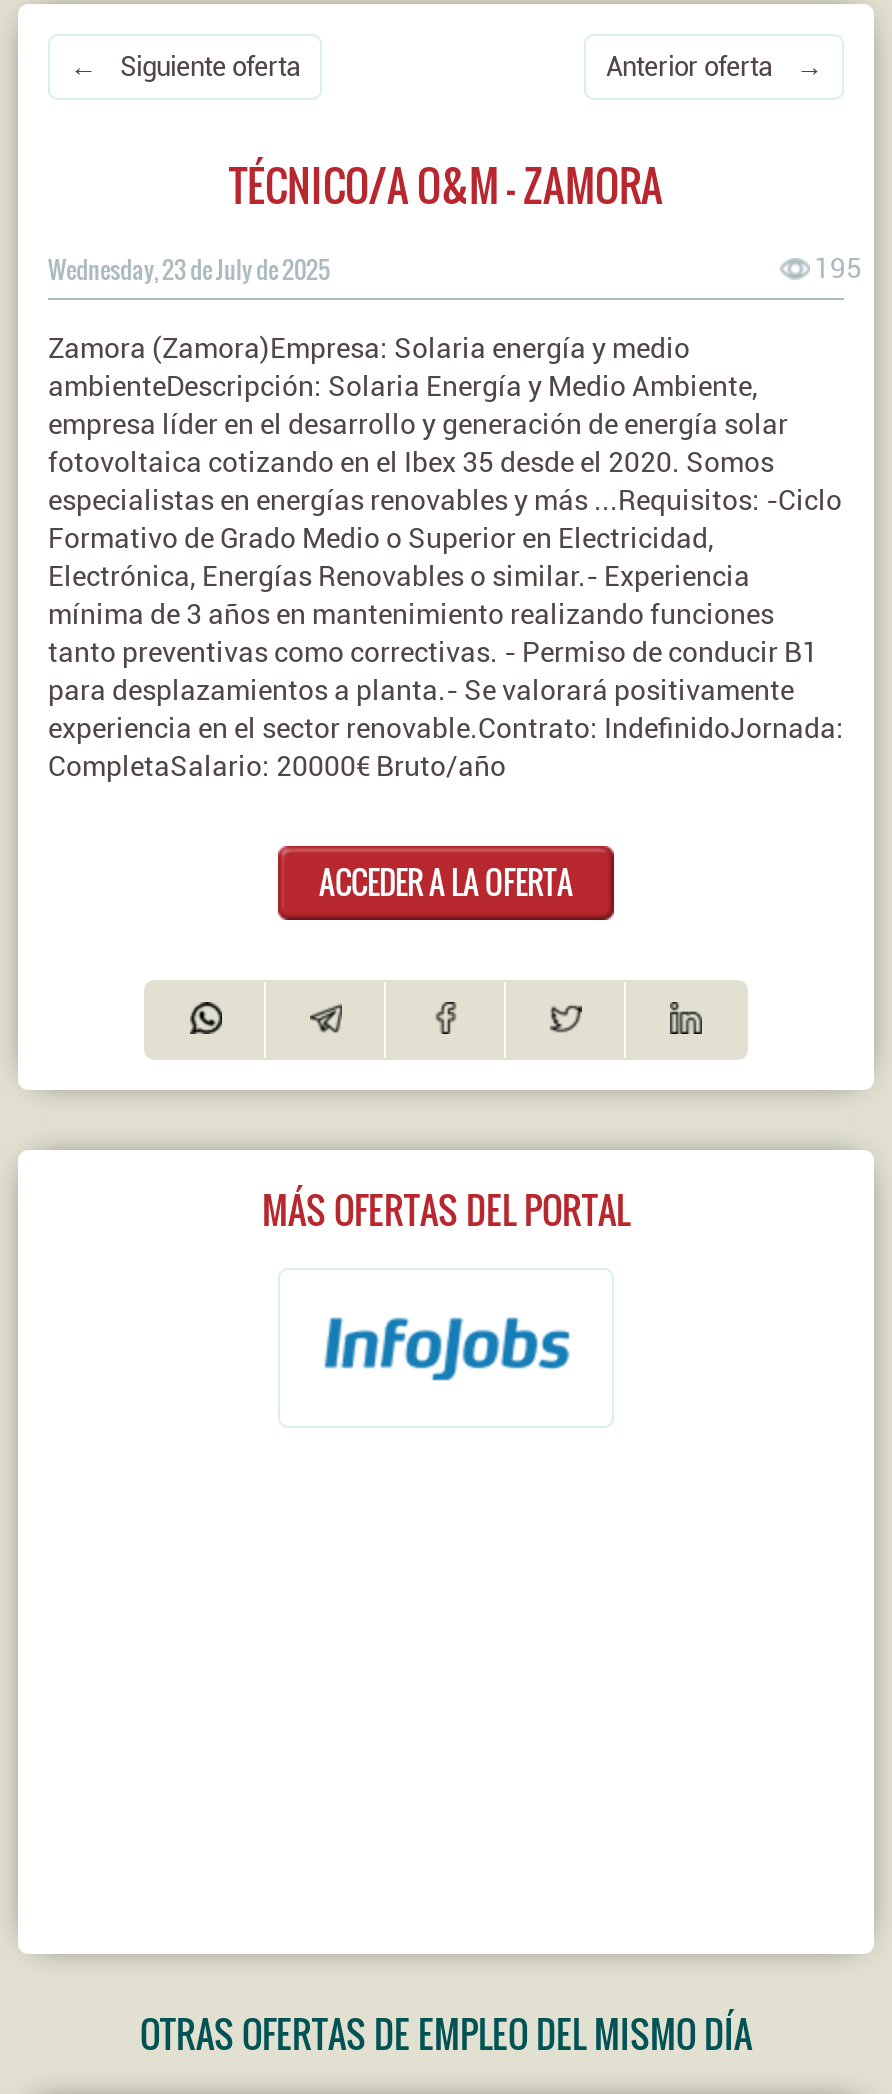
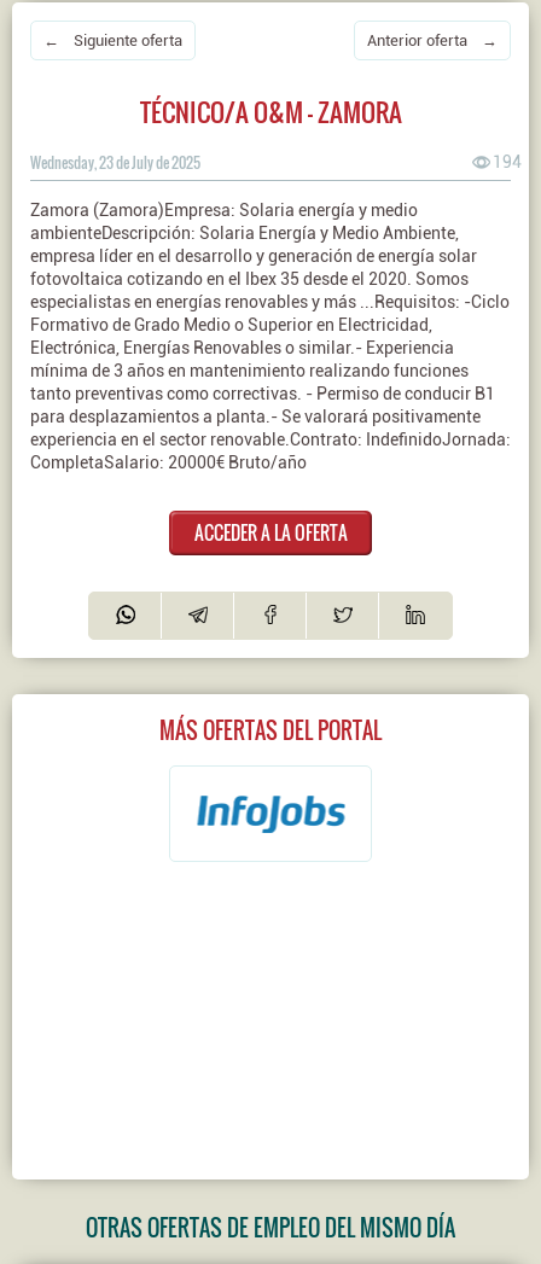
[814,252,862,284] 195 -> [493,152,522,171] 194

